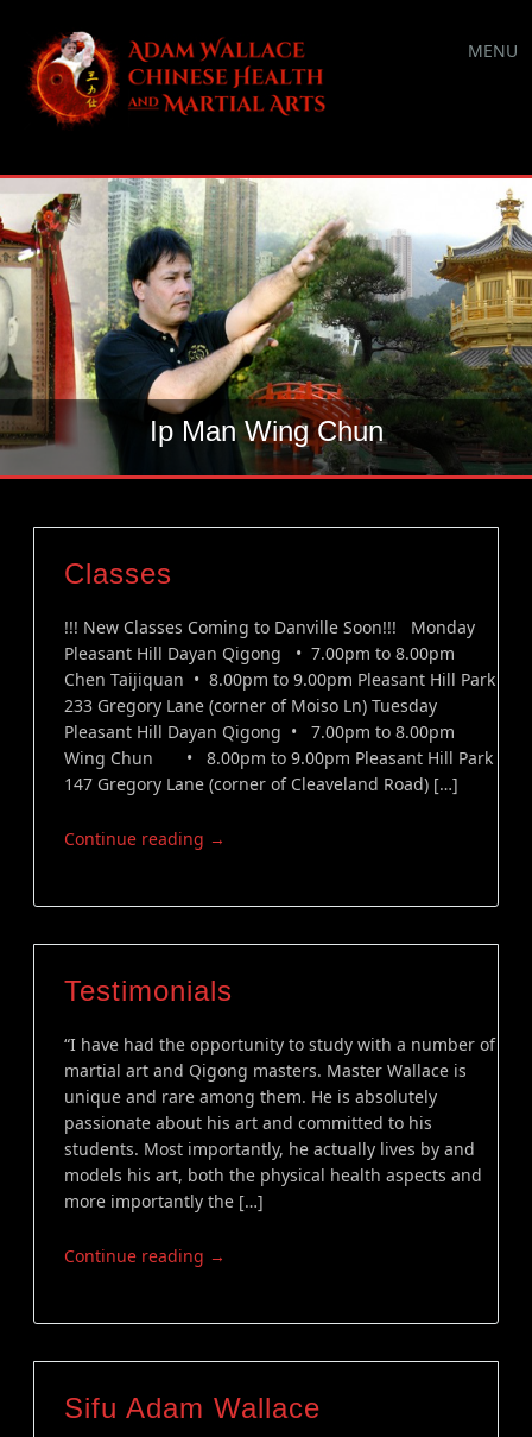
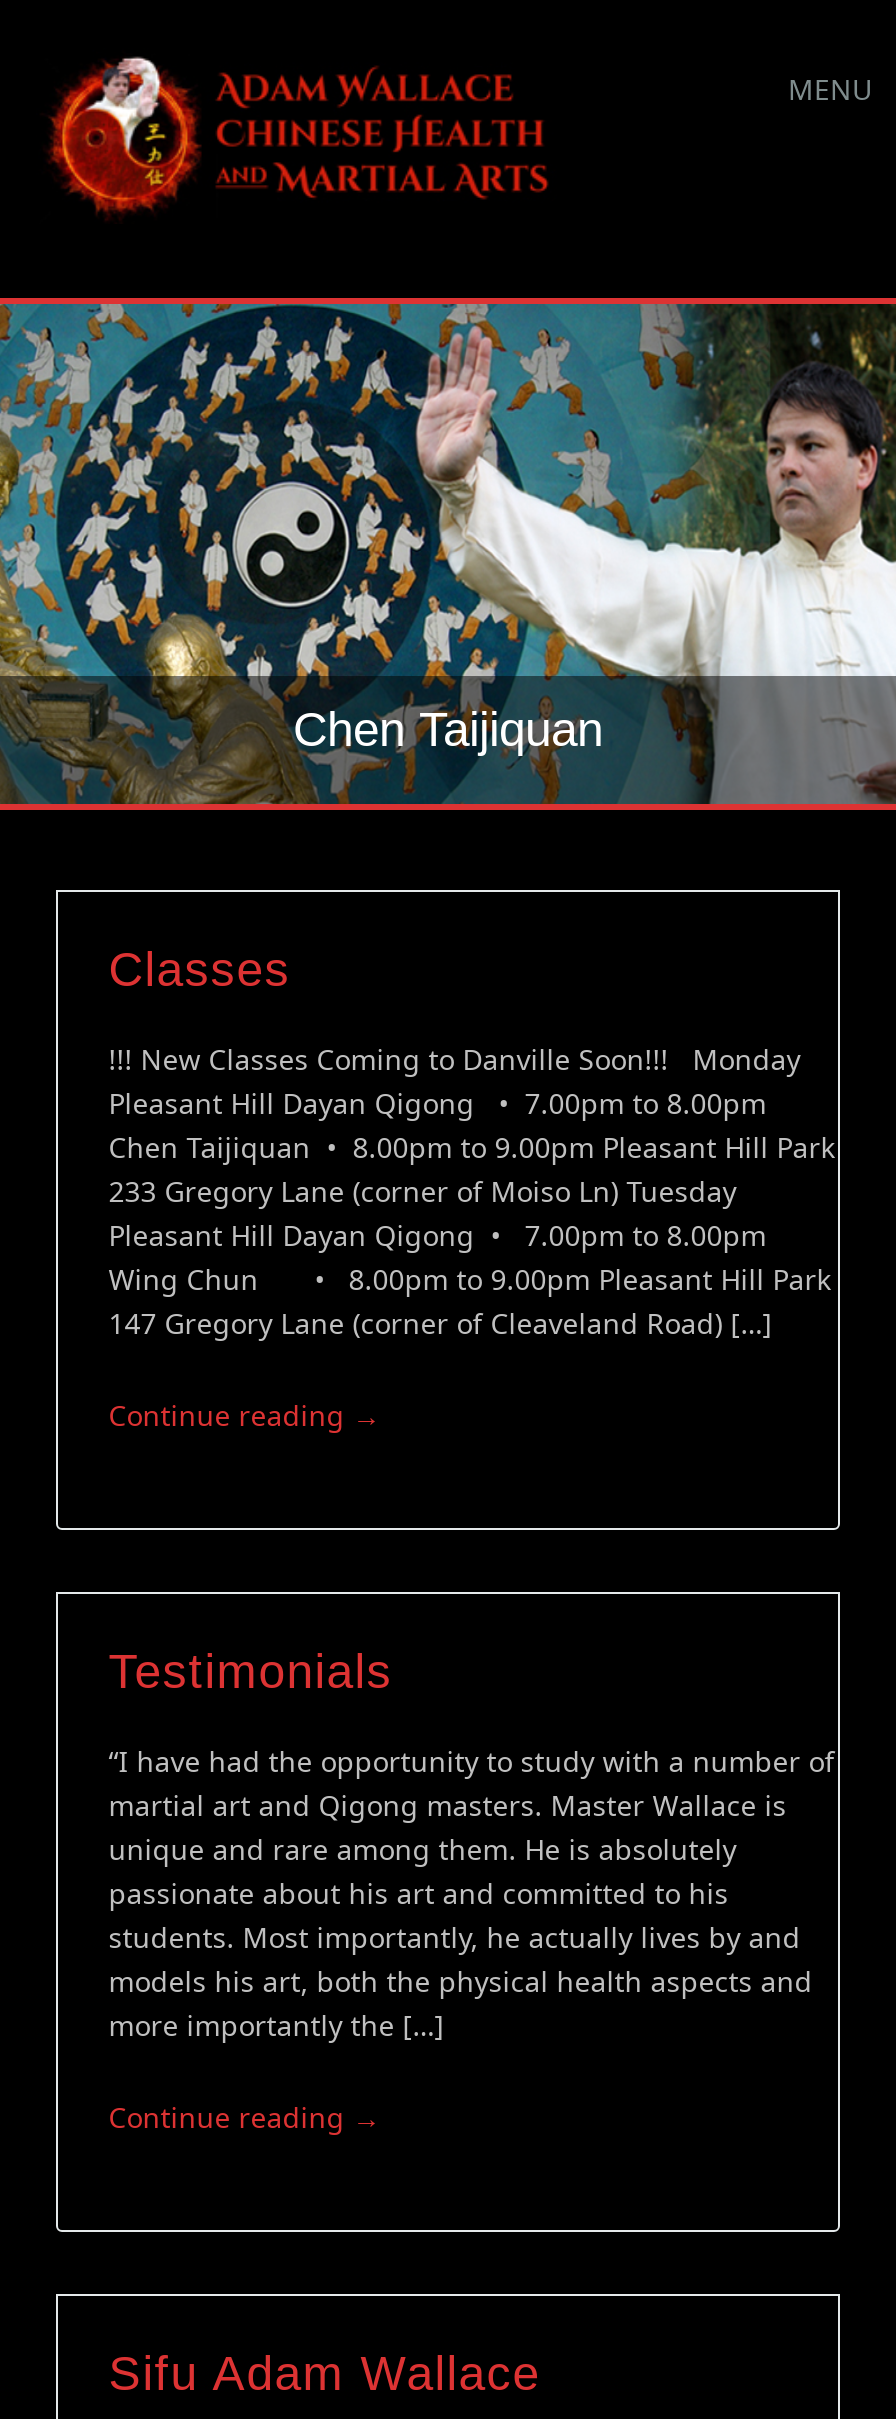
[4,177,528,477] [image] | Ip Man Wing Chun -> [6,302,890,804] [image] | Chen Taijiquan

